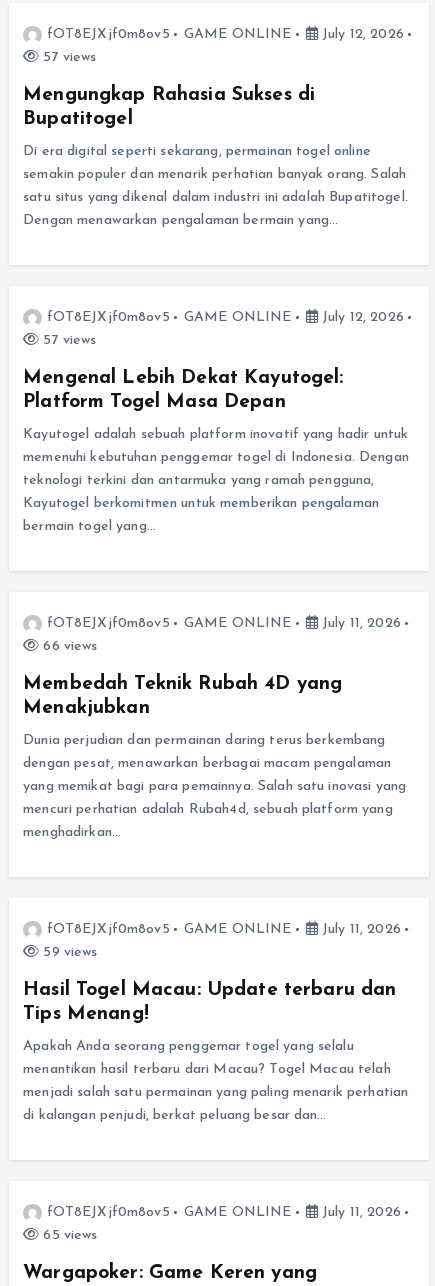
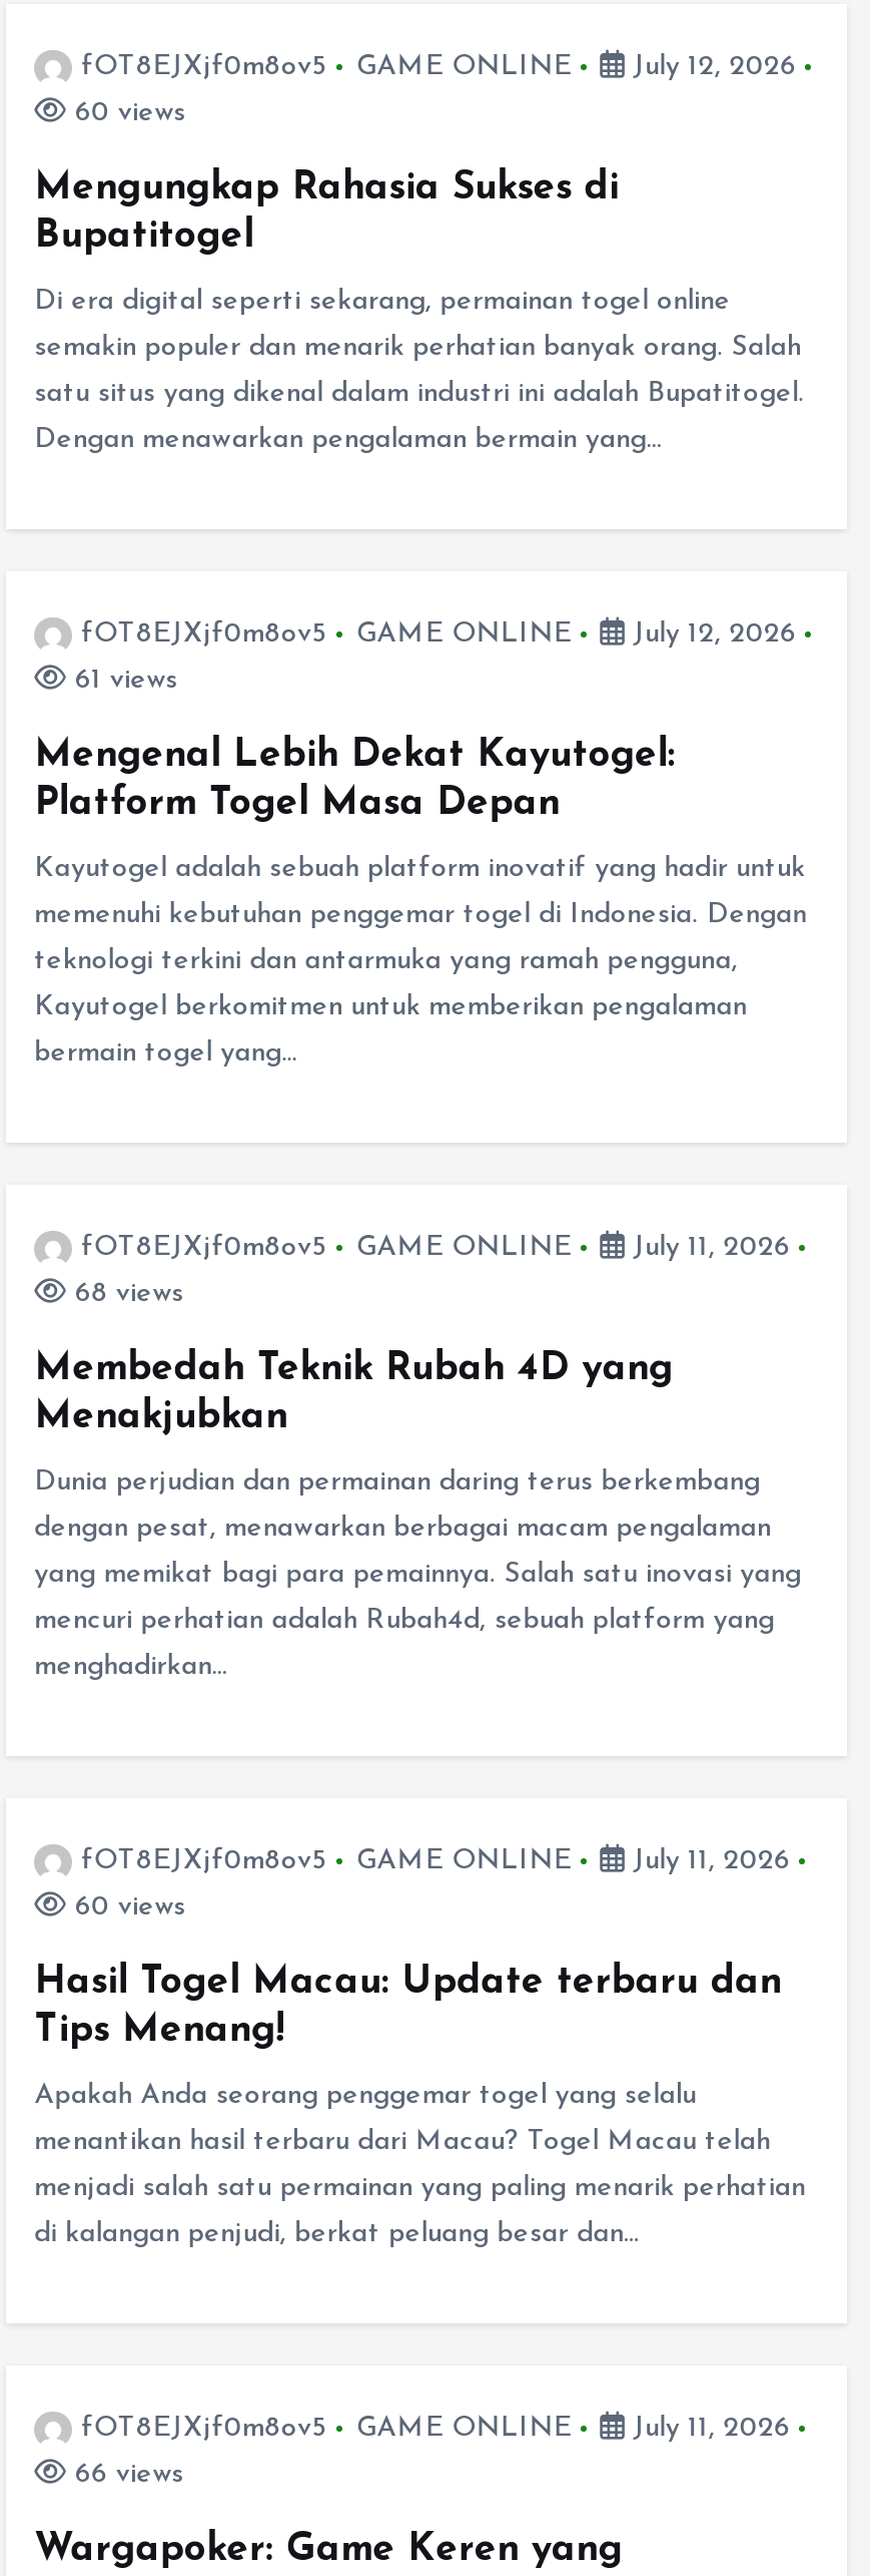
[39,50,97,65] 57 views -> [67,98,185,128] 60 views
[39,333,97,348] 57 views -> [67,665,177,695] 61 views
[39,639,98,654] 66 views -> [67,1279,183,1309] 68 views
[39,945,98,960] 59 views -> [67,1892,185,1922] 60 views
[39,1228,98,1243] 65 views -> [67,2459,183,2489] 66 views

